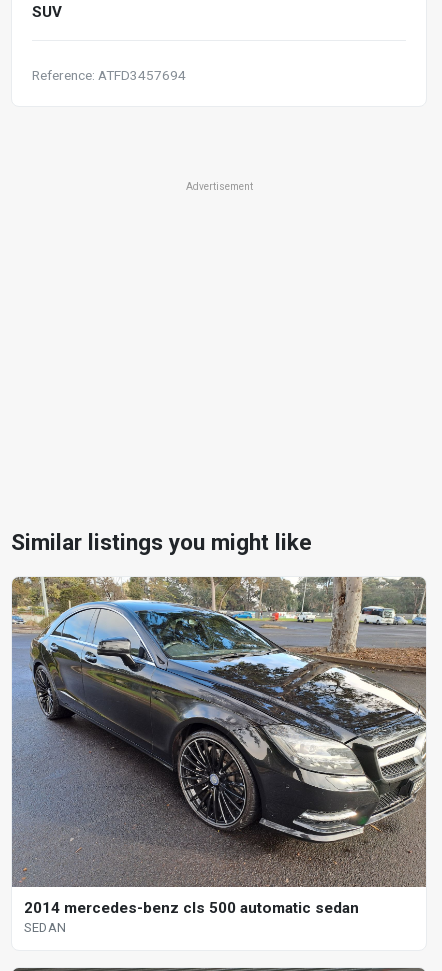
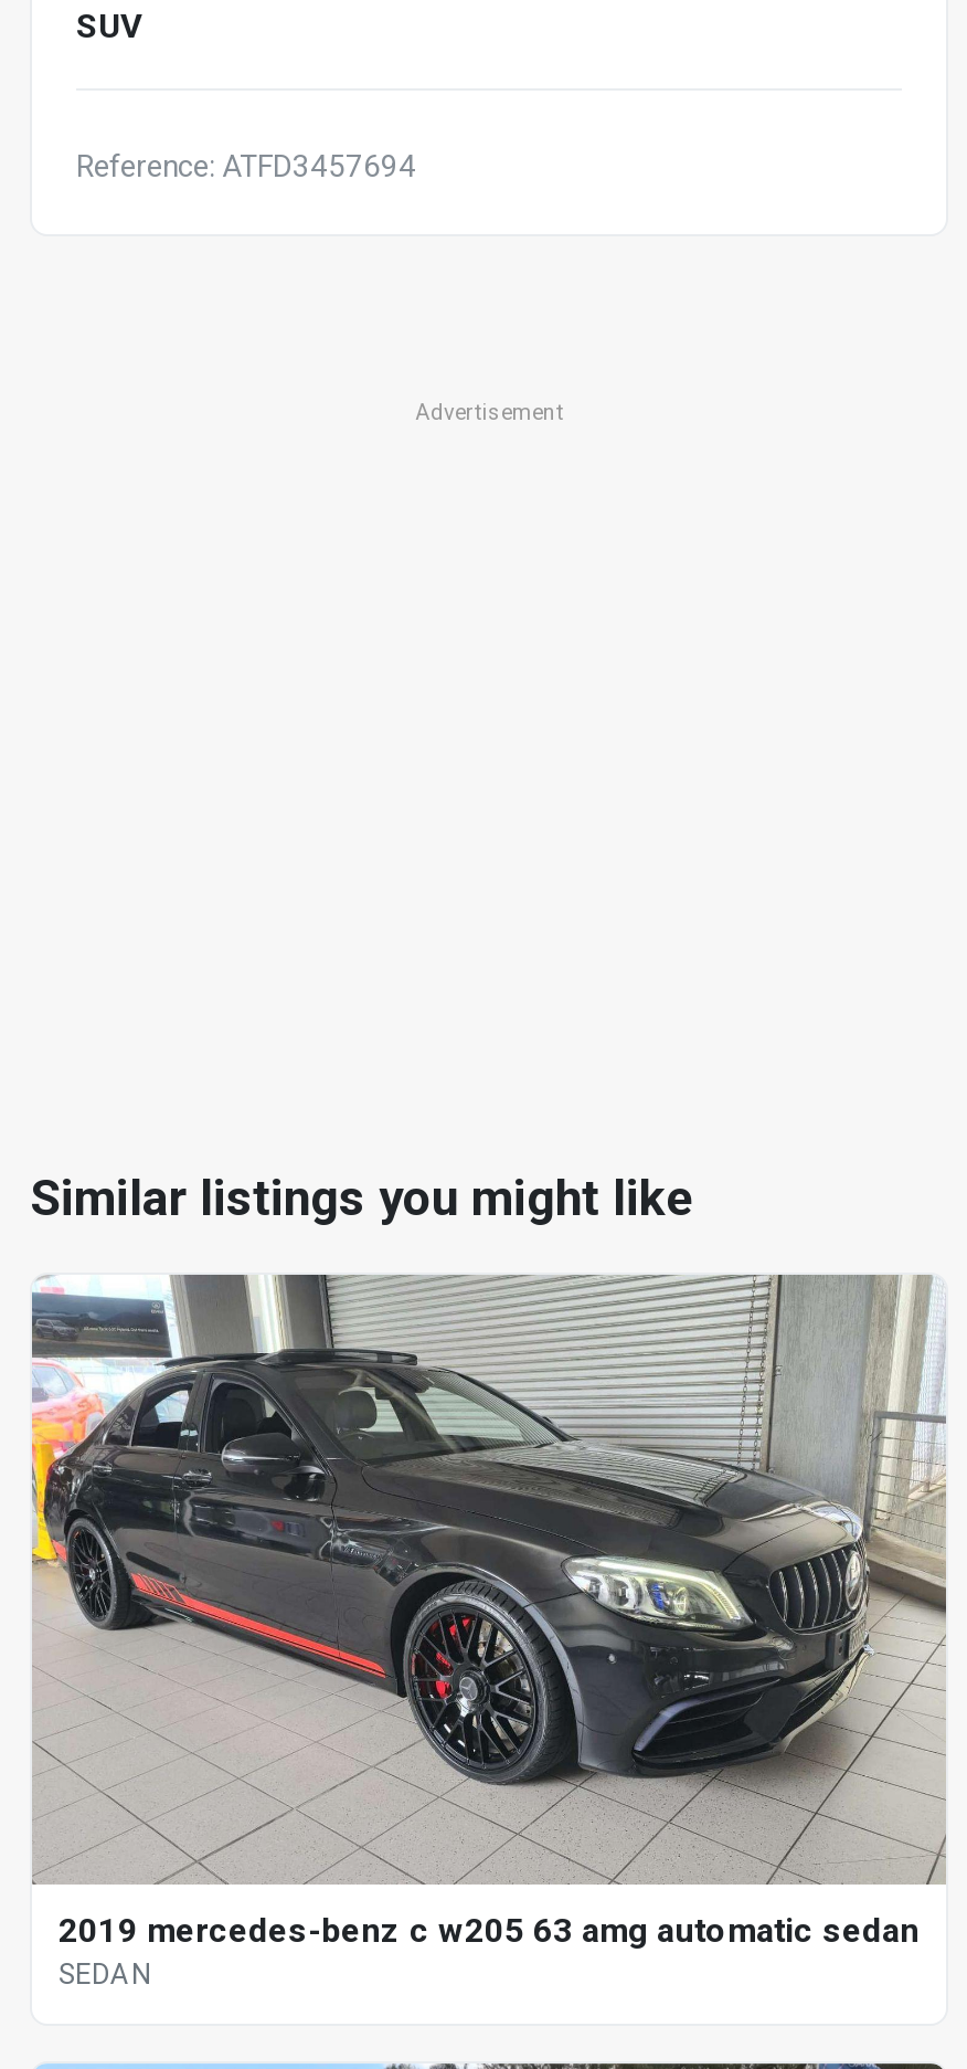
[12,576,427,858] [image] -> [30,1273,946,1882] [image]
[24,899,359,917] 2014 mercedes-benz cls 500 automatic sedan -> [59,1911,920,1951] 2019 mercedes-benz c w205 63 amg automatic sedan

